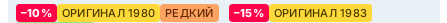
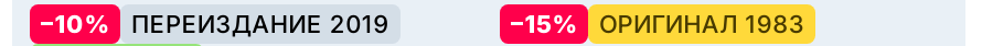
[62,6,214,20] ОРИГИНАЛ 1980 | РЕДКИЙ -> [131,10,389,41] ПЕРЕИЗДАНИЕ 2019

